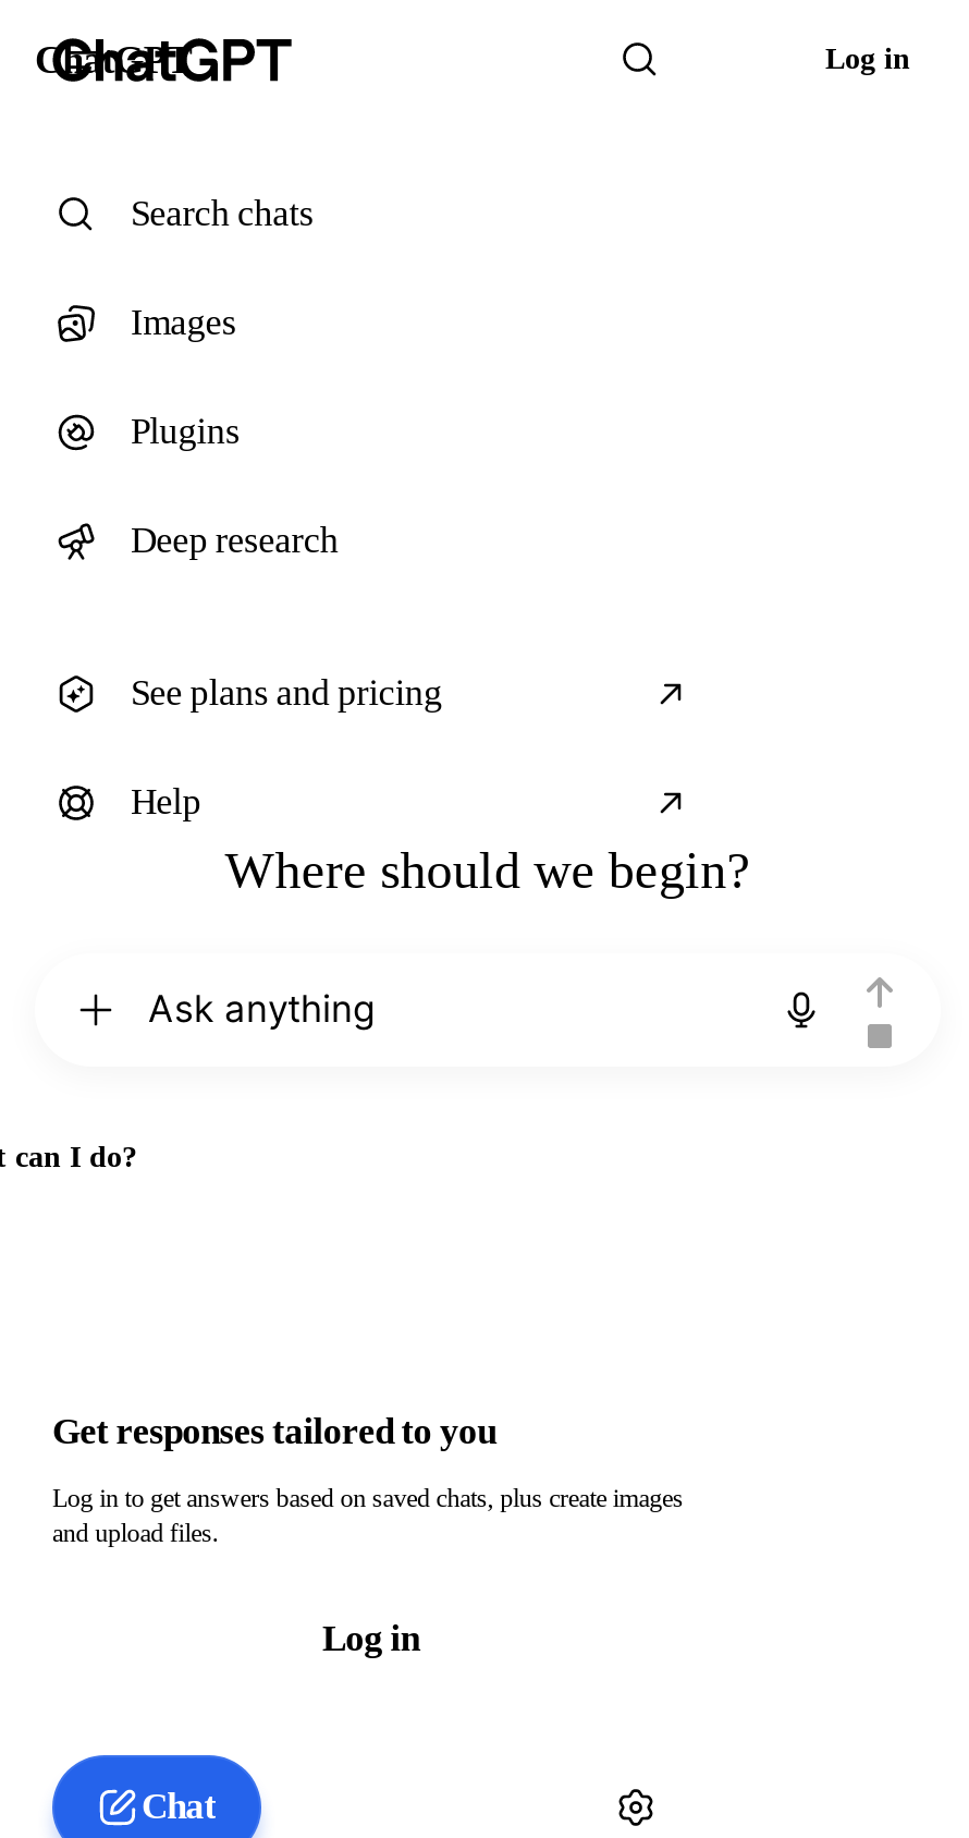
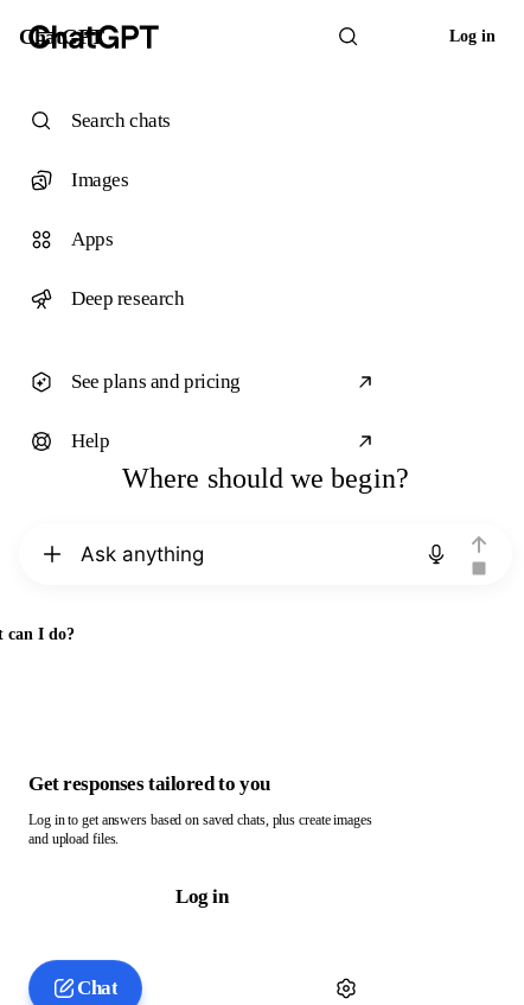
[131,411,240,452] Plugins -> [71,228,113,250] Apps

